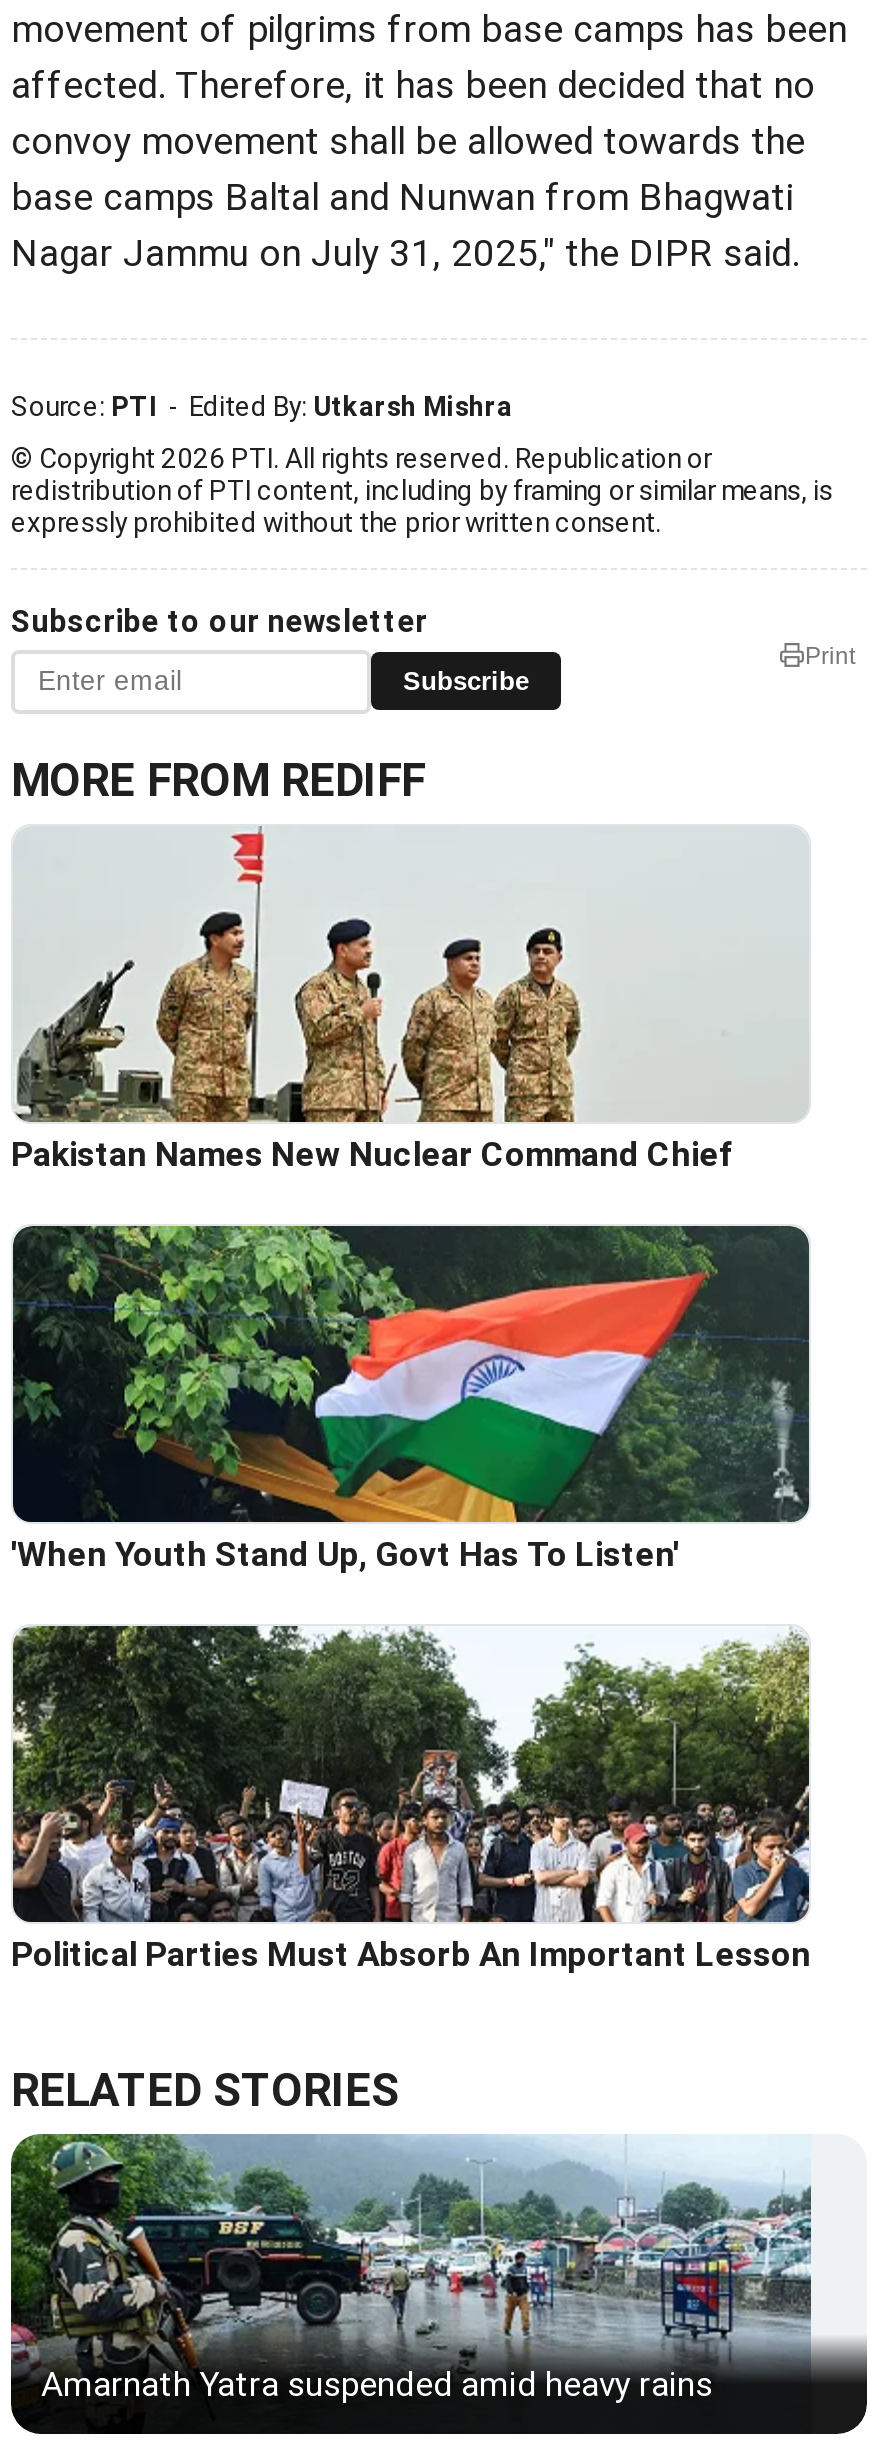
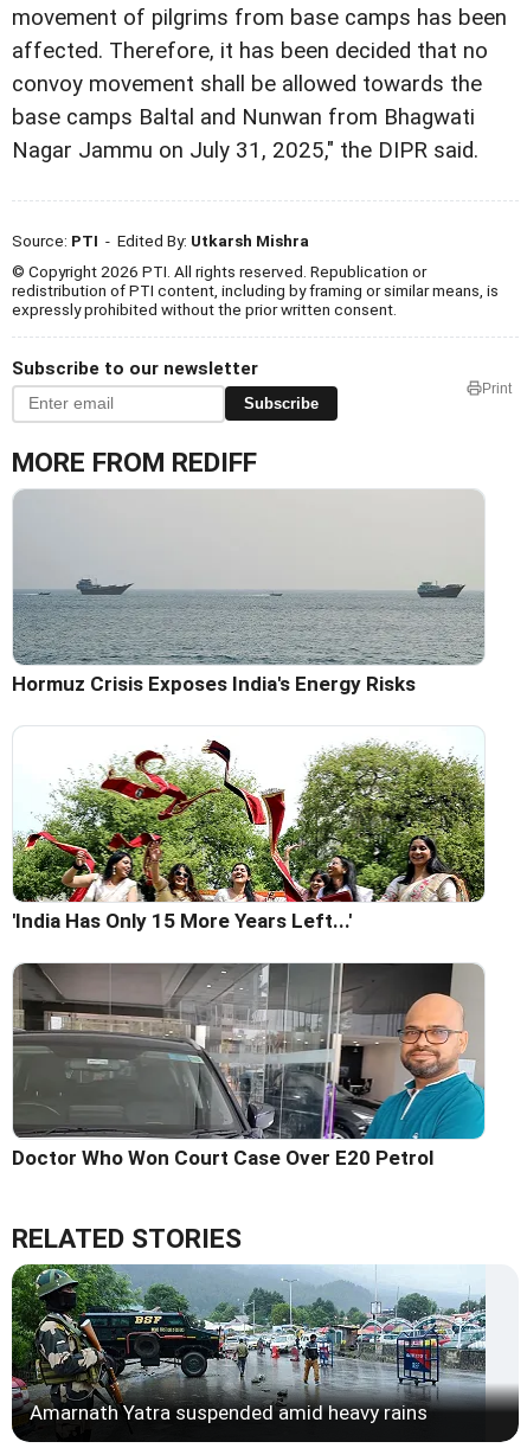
[11,830,807,1174] [image] | Pakistan Names New Nuclear Command Chief -> [12,494,484,695] [image] | Hormuz Crisis Exposes India's Energy Risks
[11,1224,811,1574] [image] | 'When Youth Stand Up, Govt Has To Listen' -> [12,726,486,932] [image] | 'India Has Only 15 More Years Left...'
[11,1624,811,1974] [image] | Political Parties Must Absorb An Important Lesson -> [12,962,486,1169] [image] | Doctor Who Won Court Case Over E20 Petrol

